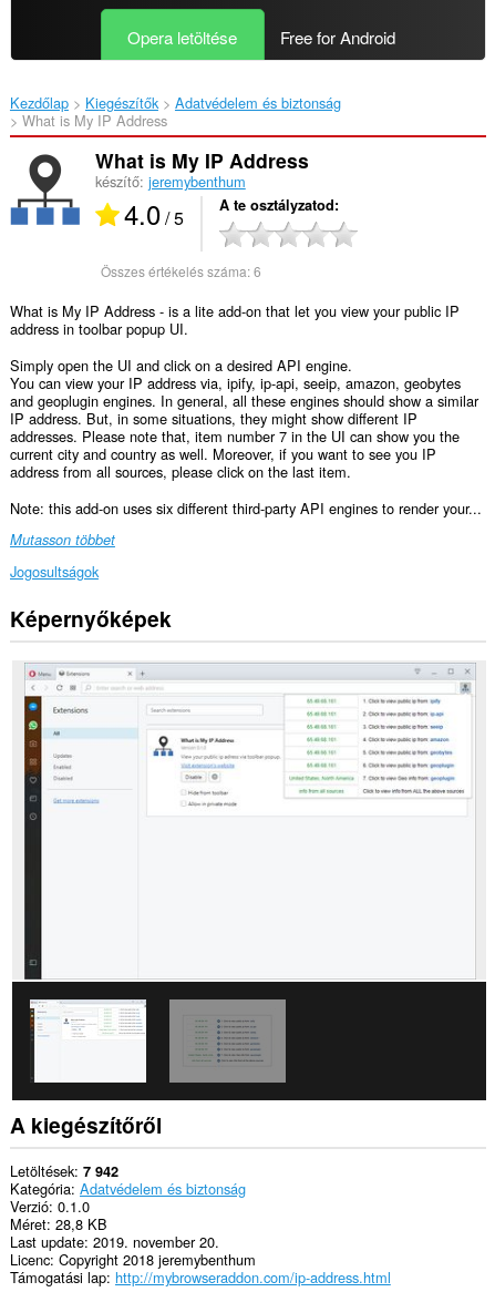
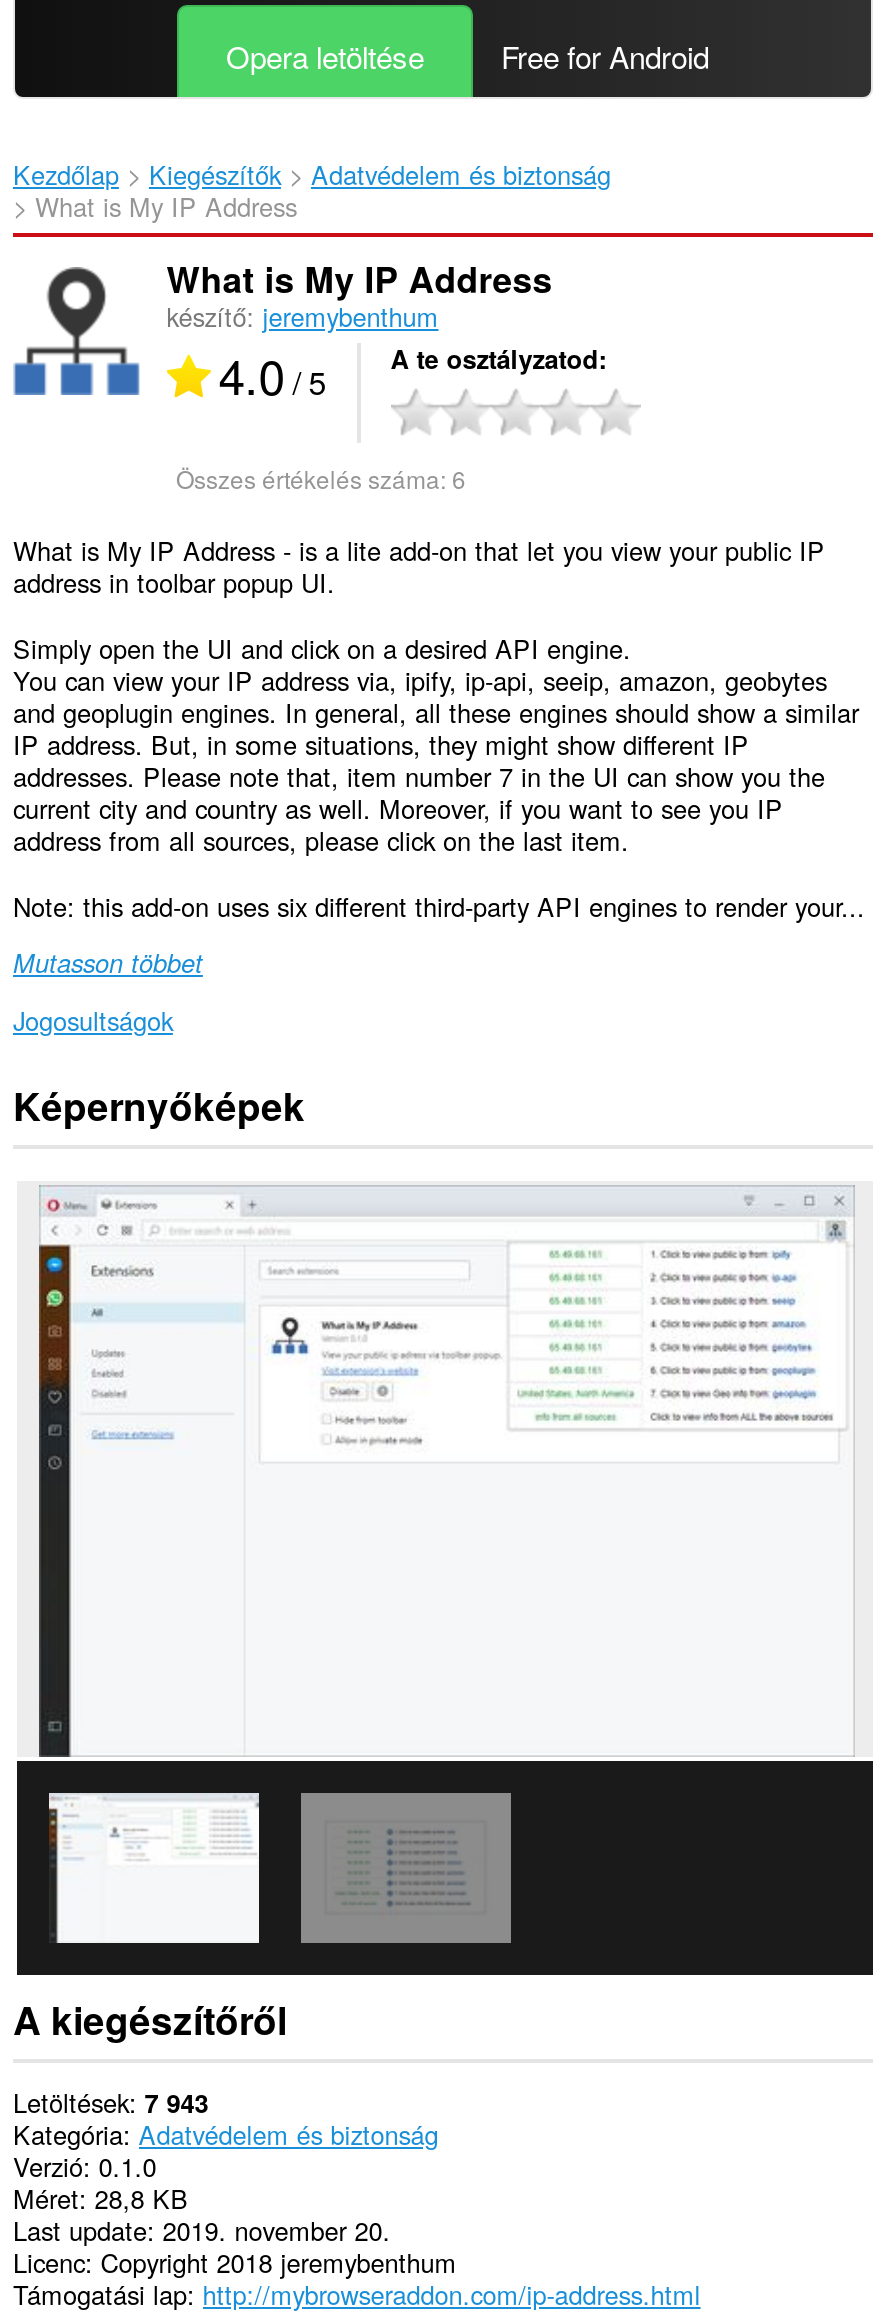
[10,1161,118,1182] Letöltések 7 942 -> [13,2084,209,2122] Letöltések 7 943

